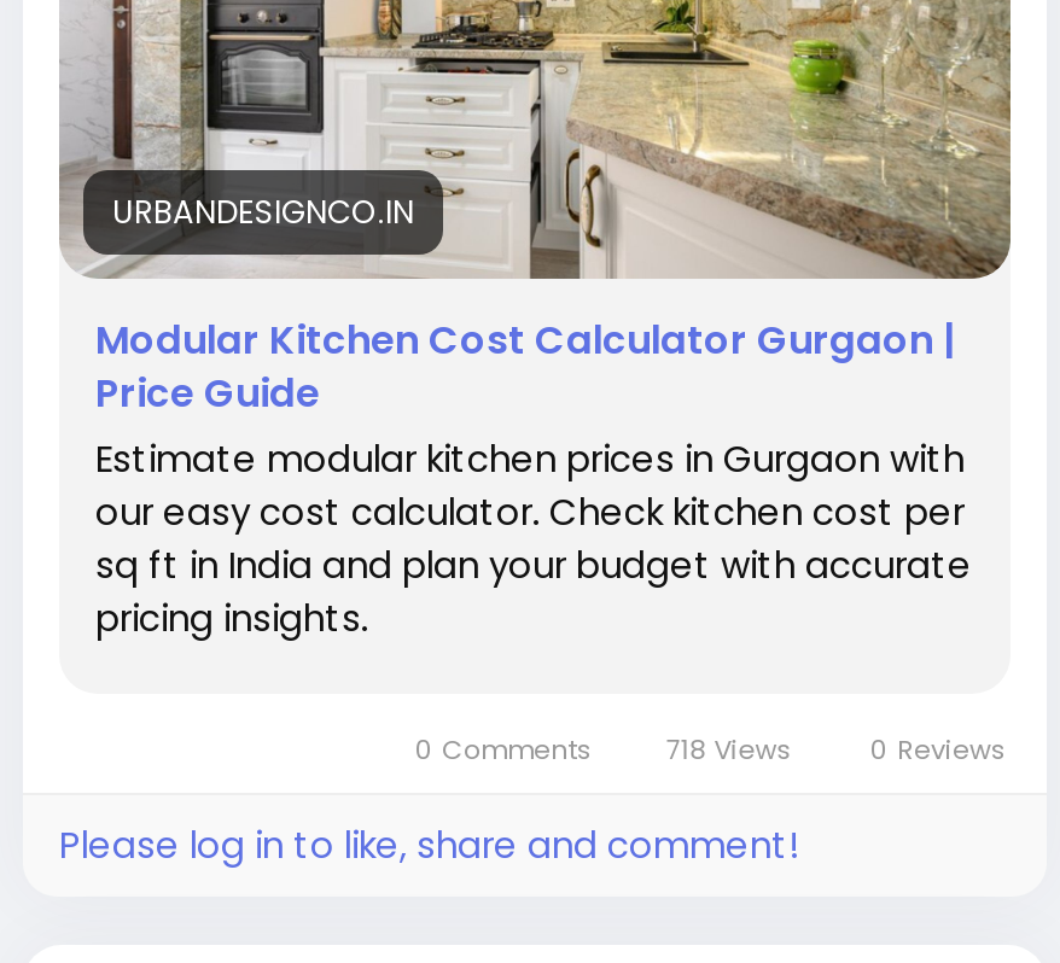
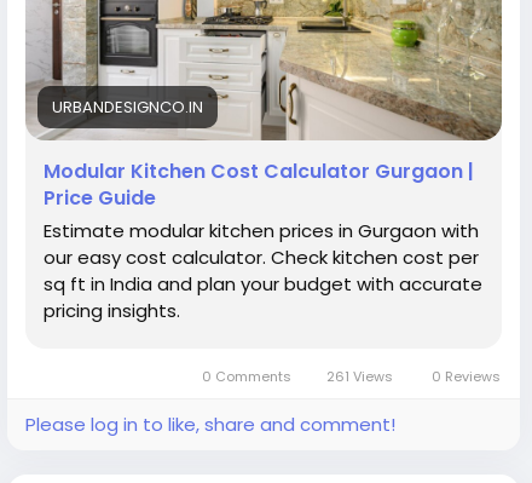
[408,731,1008,770] 0 Comments 718 Views 0 Reviews -> [198,367,501,386] 0 Comments 261 Views 0 Reviews

